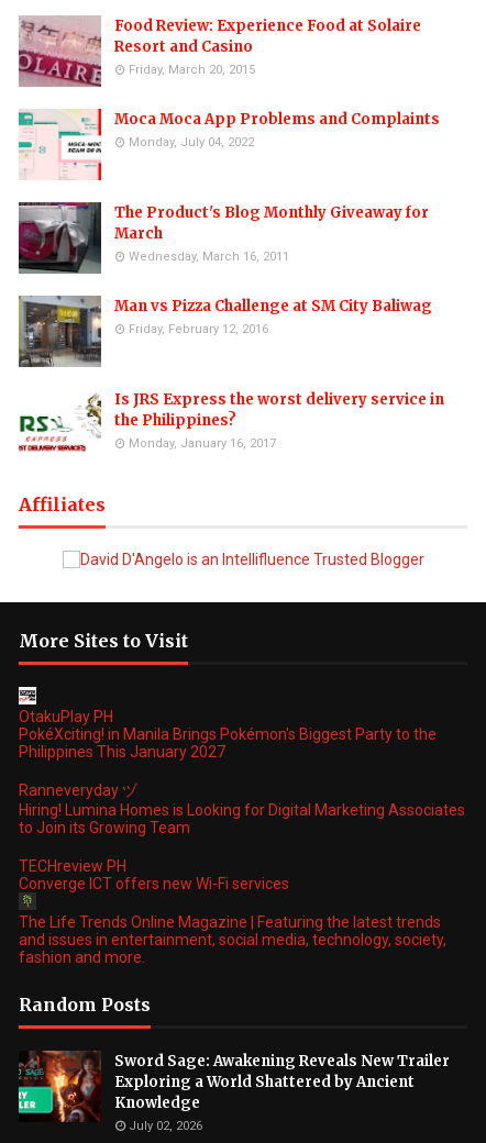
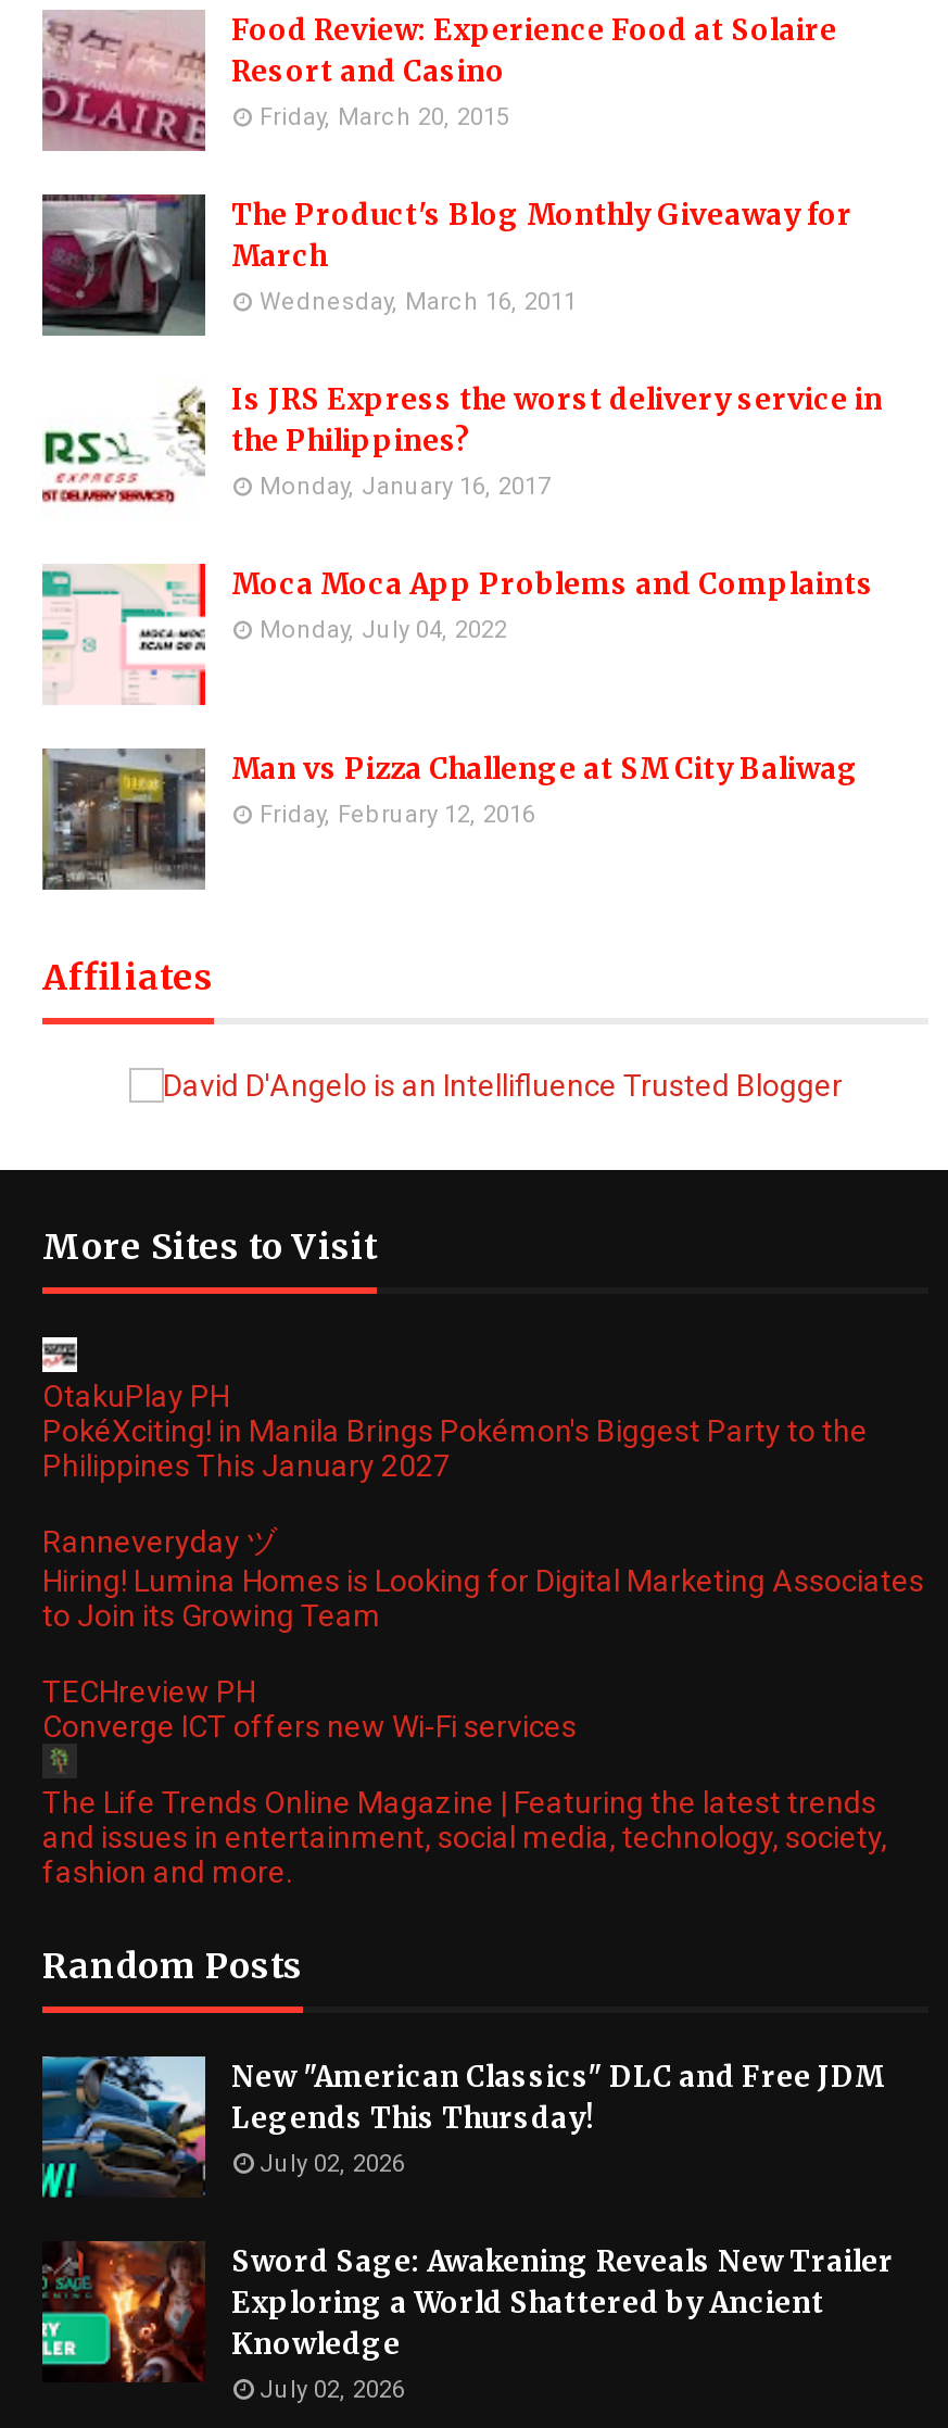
moved [18,109,440,180] -> [40,562,874,707]: [image] | Moca Moca App Problems and Complaints | Monday, July 04, 2022
moved [16,201,429,275] -> [38,192,852,338]: [image] | The Product's Blog Monthly Giveaway for | March | Wednesday, March 16, 2011
moved [18,296,432,367] -> [40,746,859,892]: [image] | Man vs Pizza Challenge at SM City Baliwag | Friday, February 12, 2016
moved [18,391,444,458] -> [40,382,883,516]: [image] | Is JRS Express the worst delivery service in | the Philippines? | Monday, January 16, 2017
none -> [40,2054,883,2200] [image] | New "American Classics" DLC and Free JDM | Legends This Thursday! | July 02, 2026

